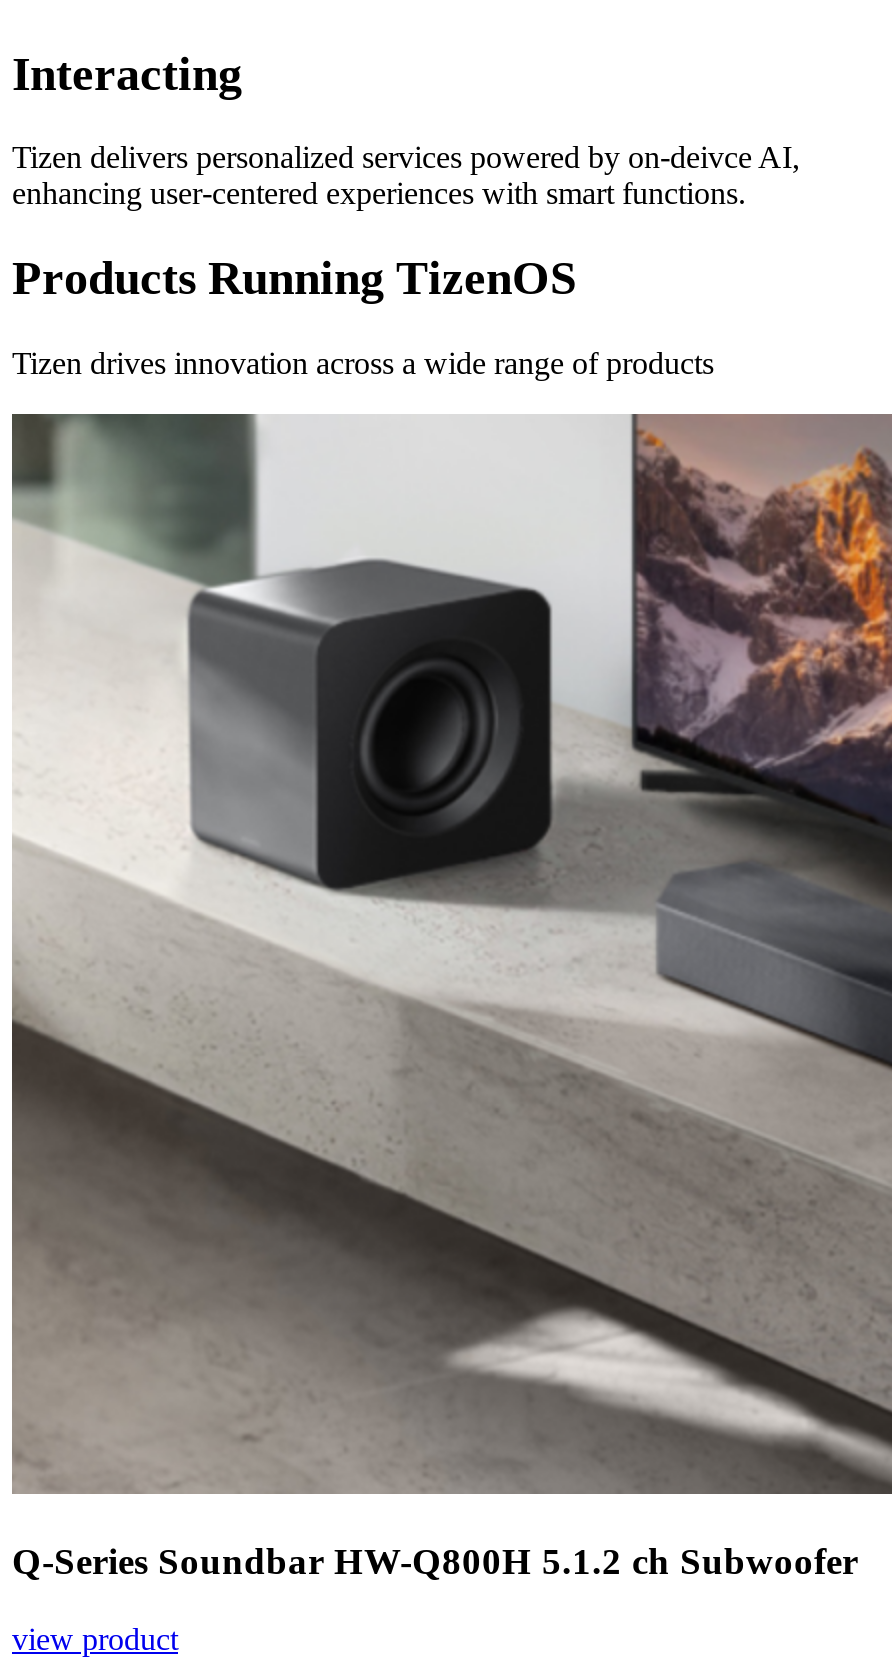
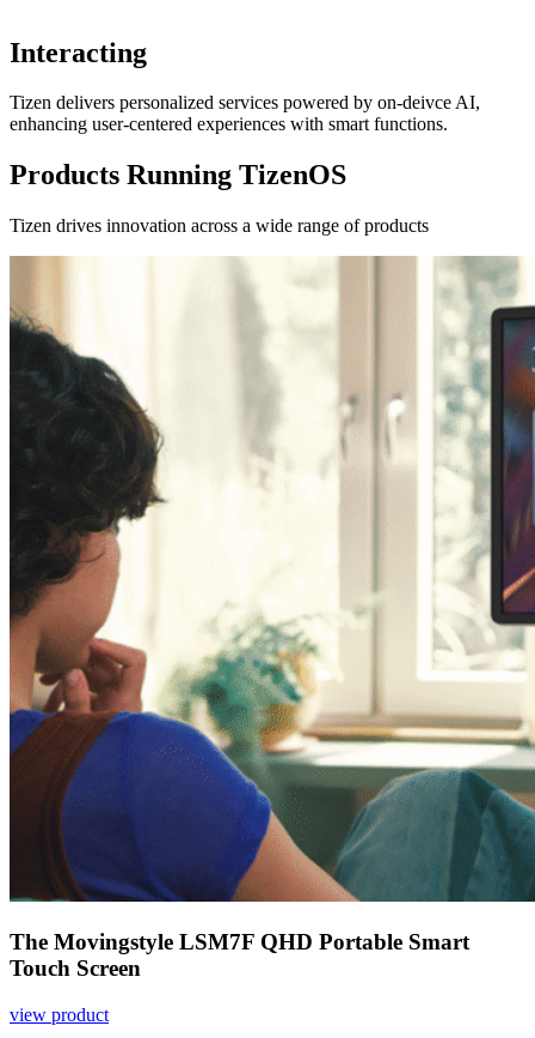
[10,412,886,1582] [image] | Q-Series Soundbar HW-Q800H 5.1.2 ch Subwoofer -> [8,255,531,981] [image] | The Movingstyle LSM7F QHD Portable Smart | Touch Screen

